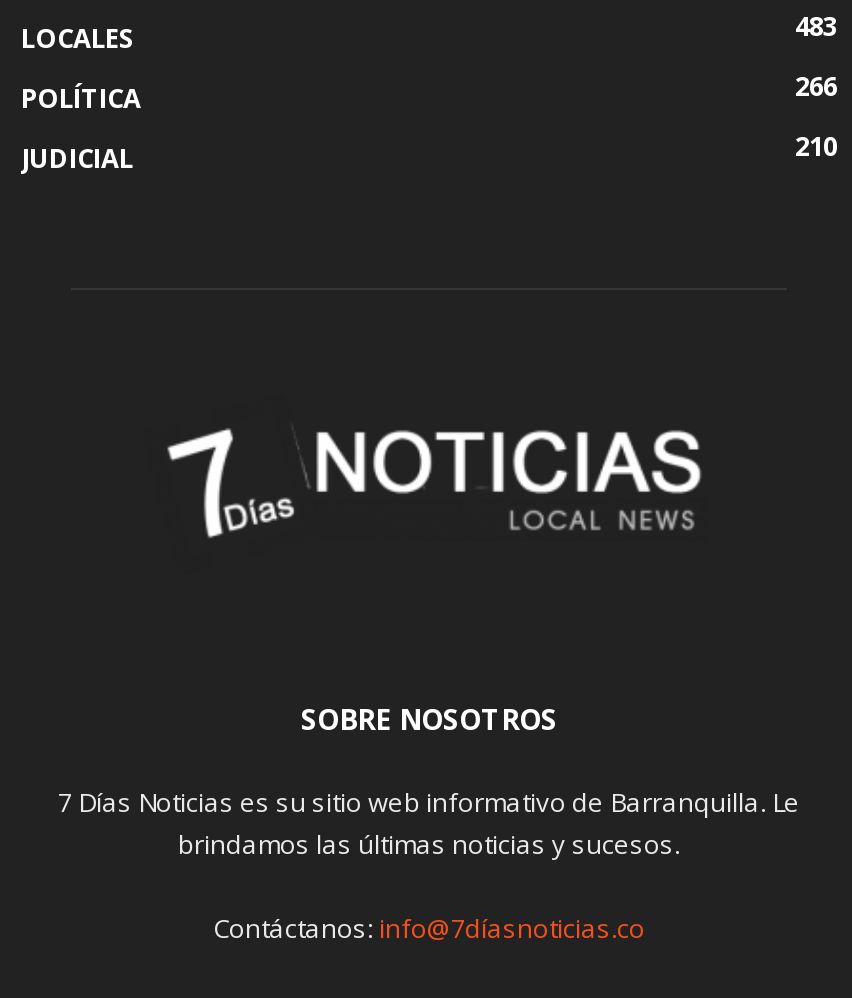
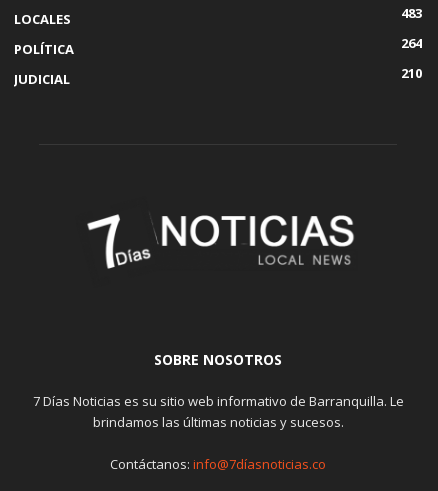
[795,69,837,105] 266 -> [401,34,422,52] 264

